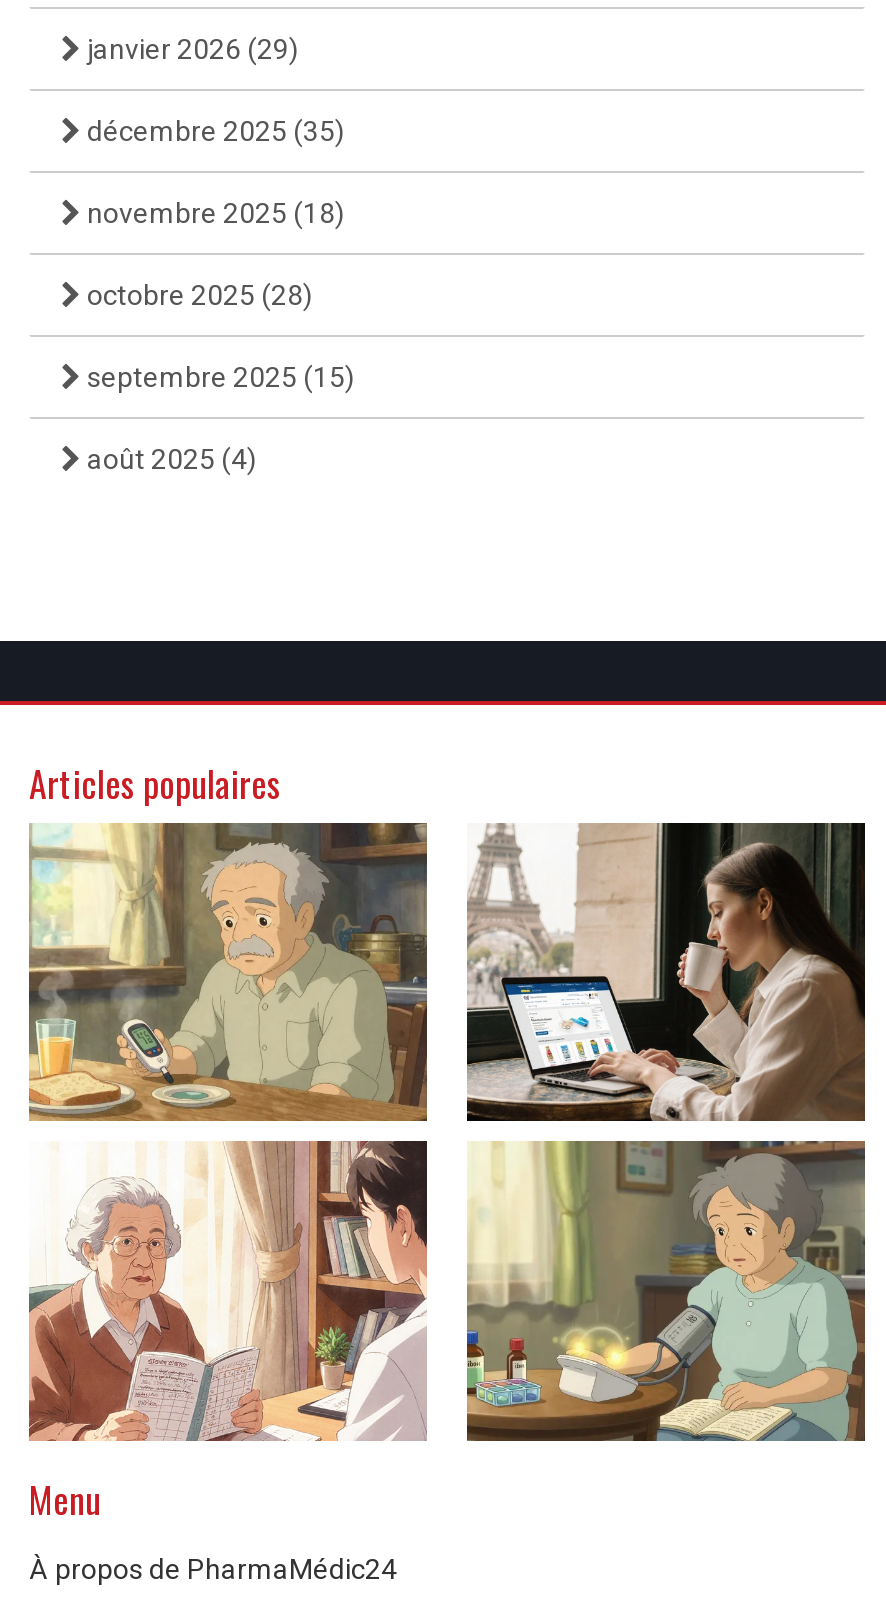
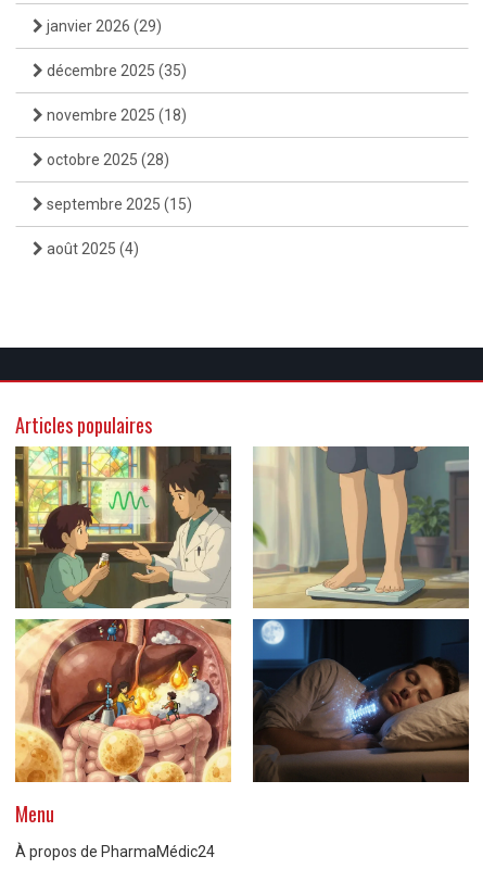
[27,821,429,1123] [image] -> [14,445,231,609] [image]
[465,821,867,1123] [image] -> [253,445,470,609] [image]
[27,1141,429,1443] [image] -> [14,618,232,783] [image]
[465,1139,867,1443] [image] -> [252,618,470,783] [image]

